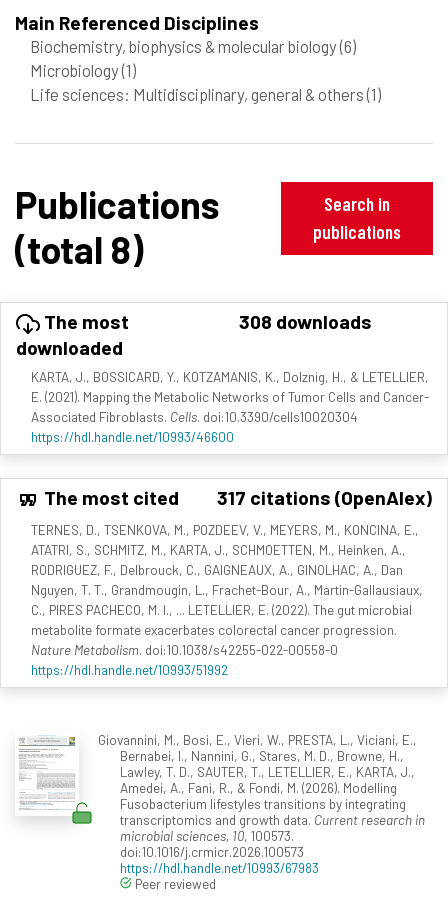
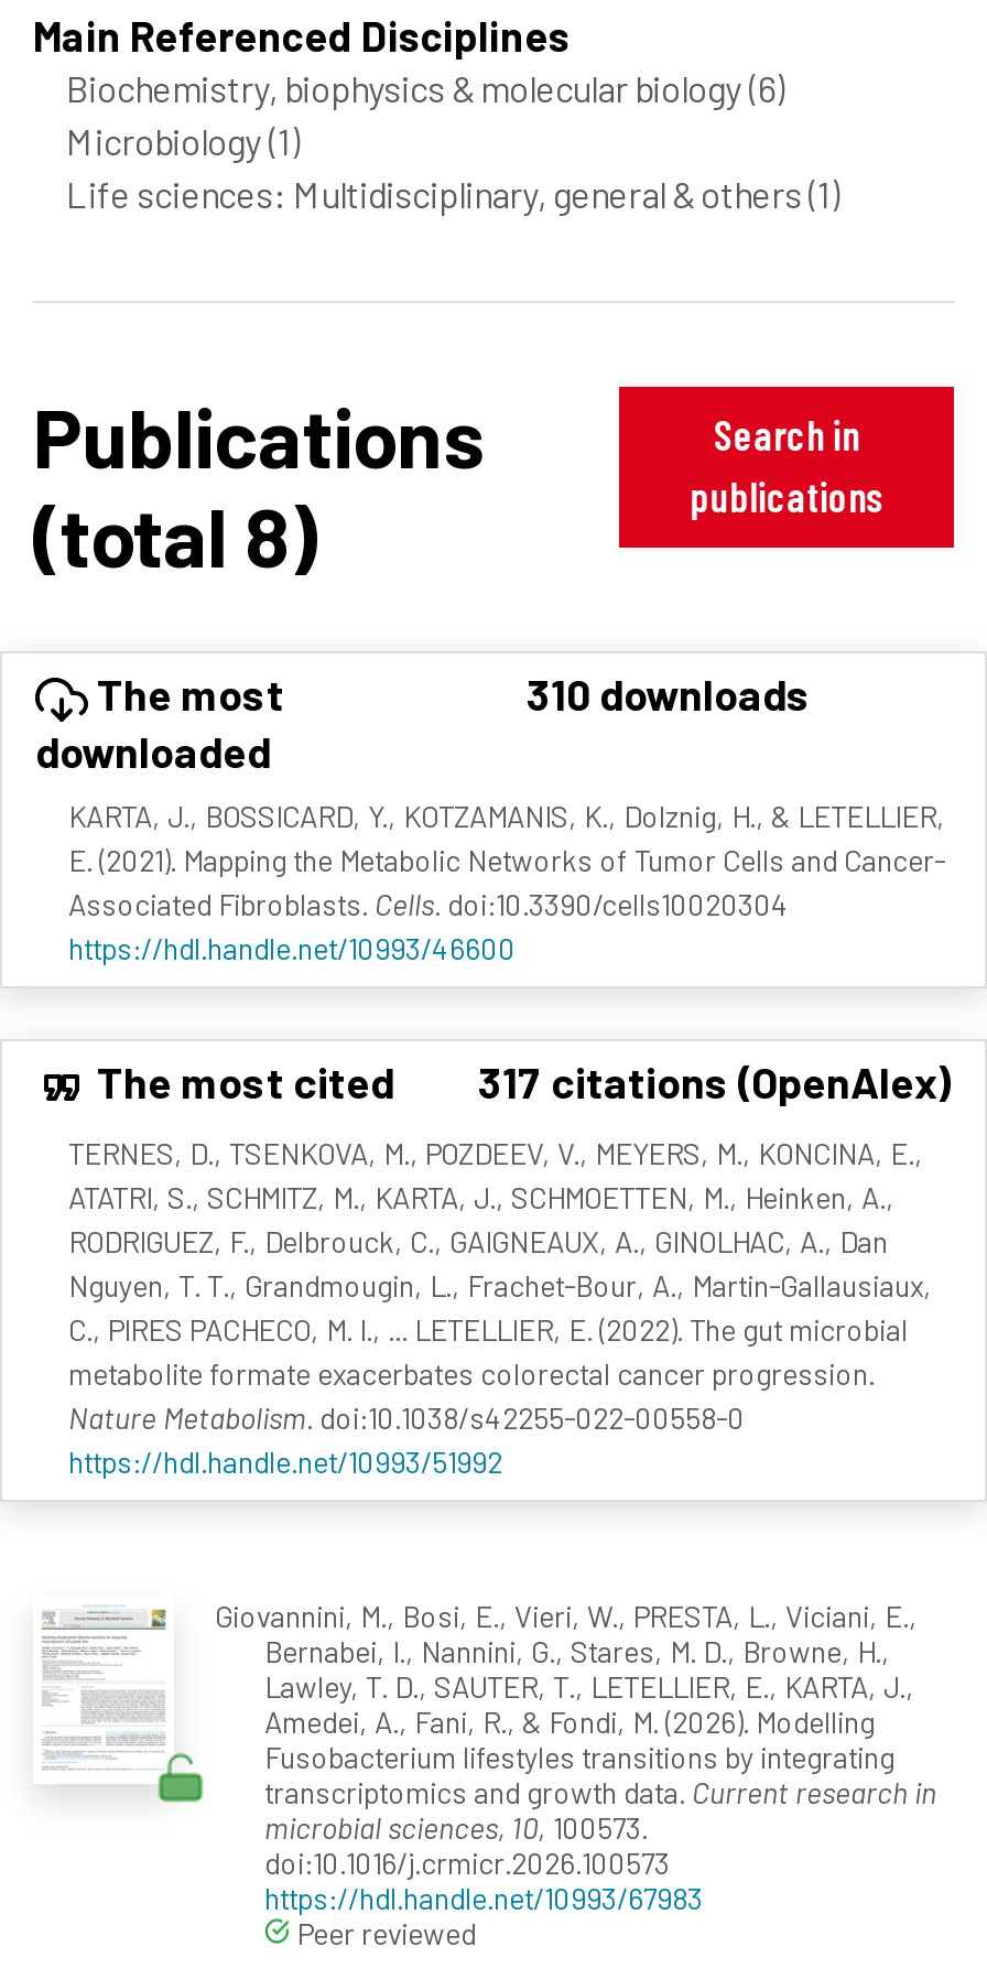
[239,309,372,333] 308 downloads -> [527,668,811,720] 310 downloads

